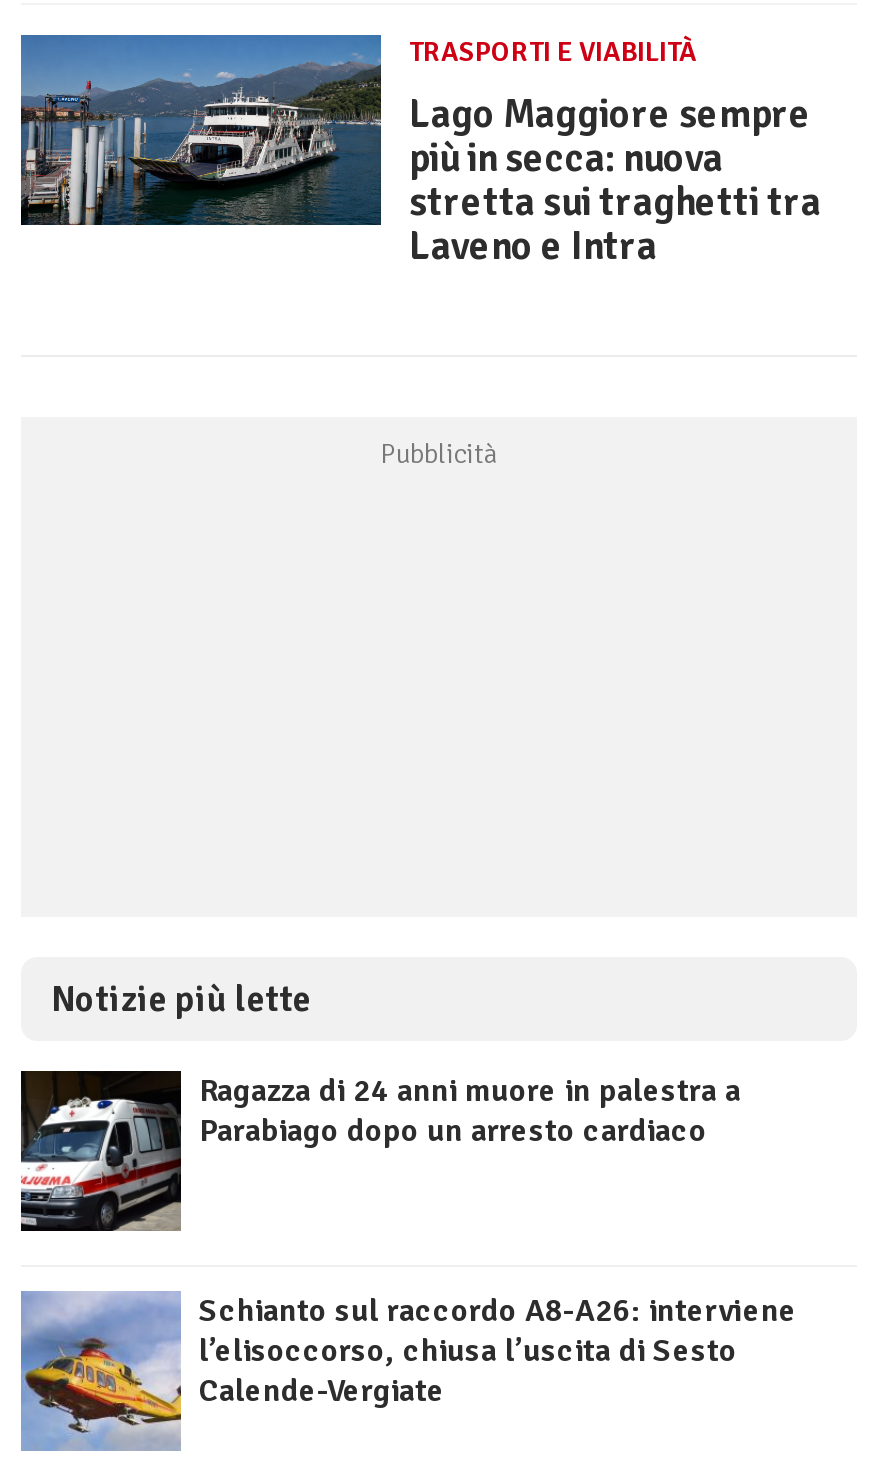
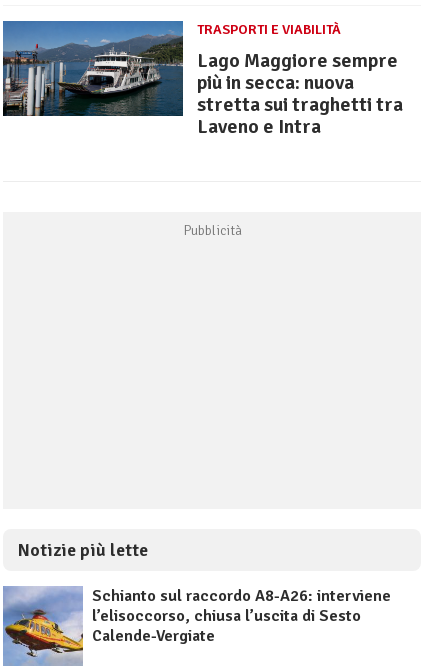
moved [51,978,311,1022] -> [18,539,148,561]: Notizie più lette
[19,1069,741,1233] [image] | Ragazza di 24 anni muore in palestra a | Parabiago dopo un arresto cardiaco -> none

